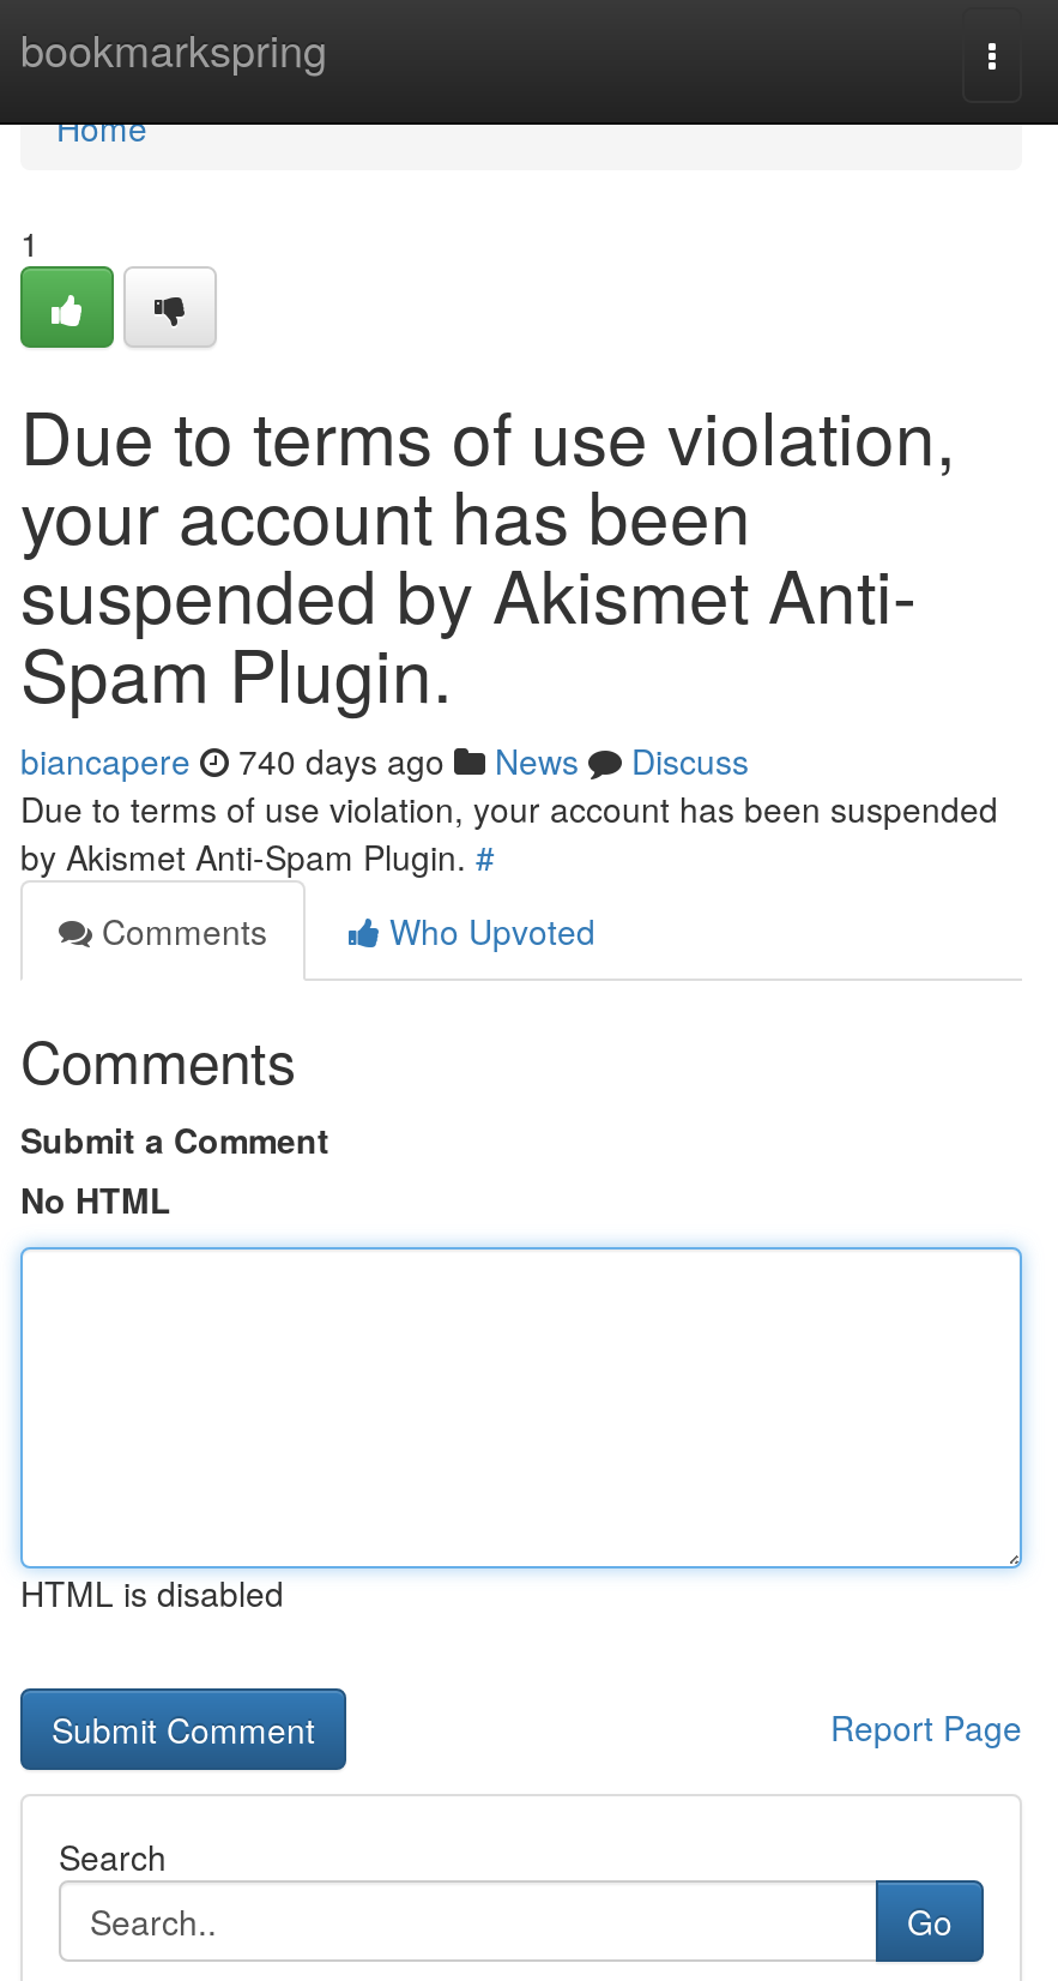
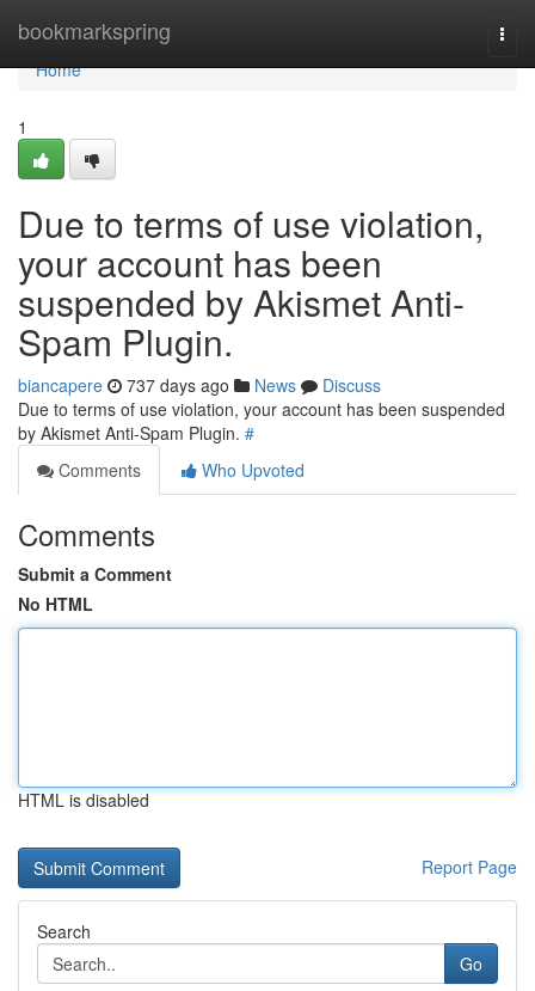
[20,736,749,784] biancapere 740 days ago News Discuss -> [18,373,381,397] biancapere 737 days ago News Discuss

